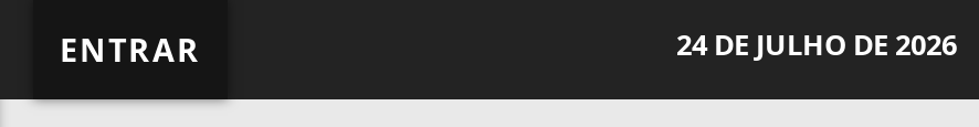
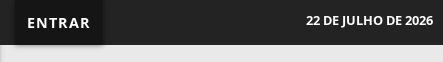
[676,24,957,64] 24 DE JULHO DE 2026 -> [306,11,433,29] 22 DE JULHO DE 2026

